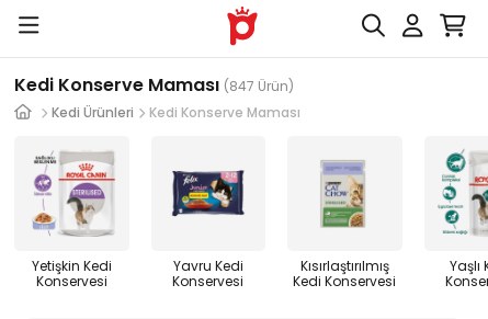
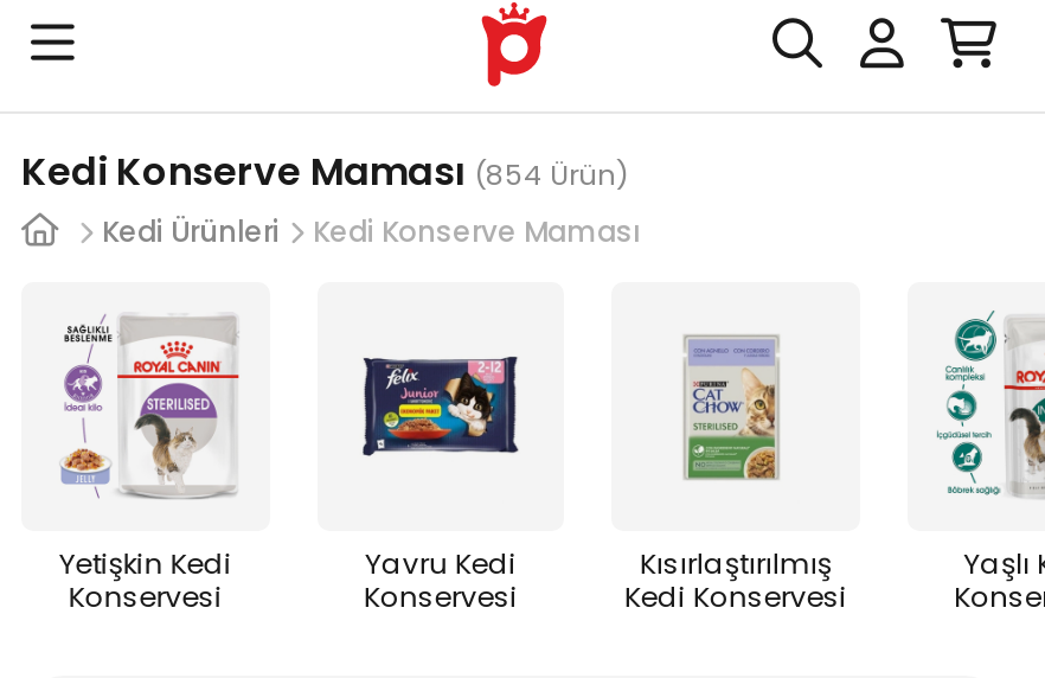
[14,72,294,98] Kedi Konserve Maması (847 Ürün) -> [21,145,628,199] Kedi Konserve Maması (854 Ürün)

